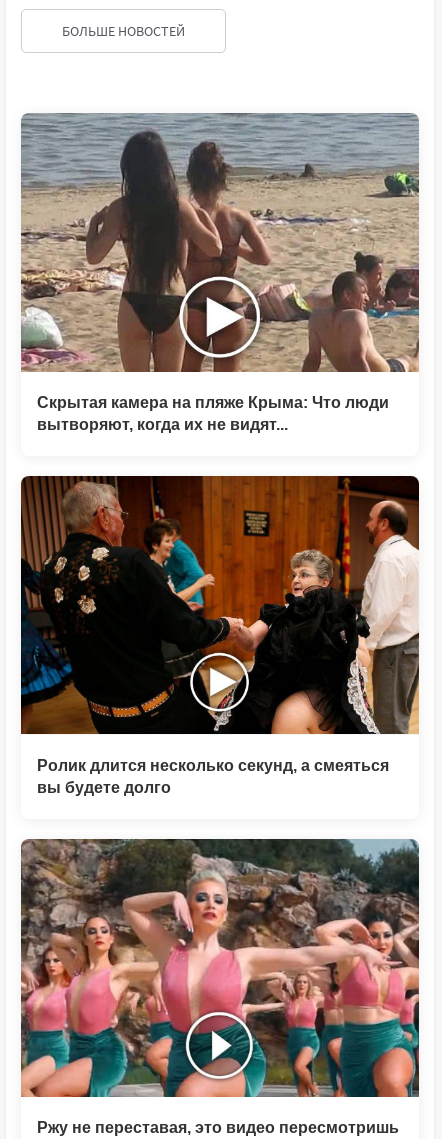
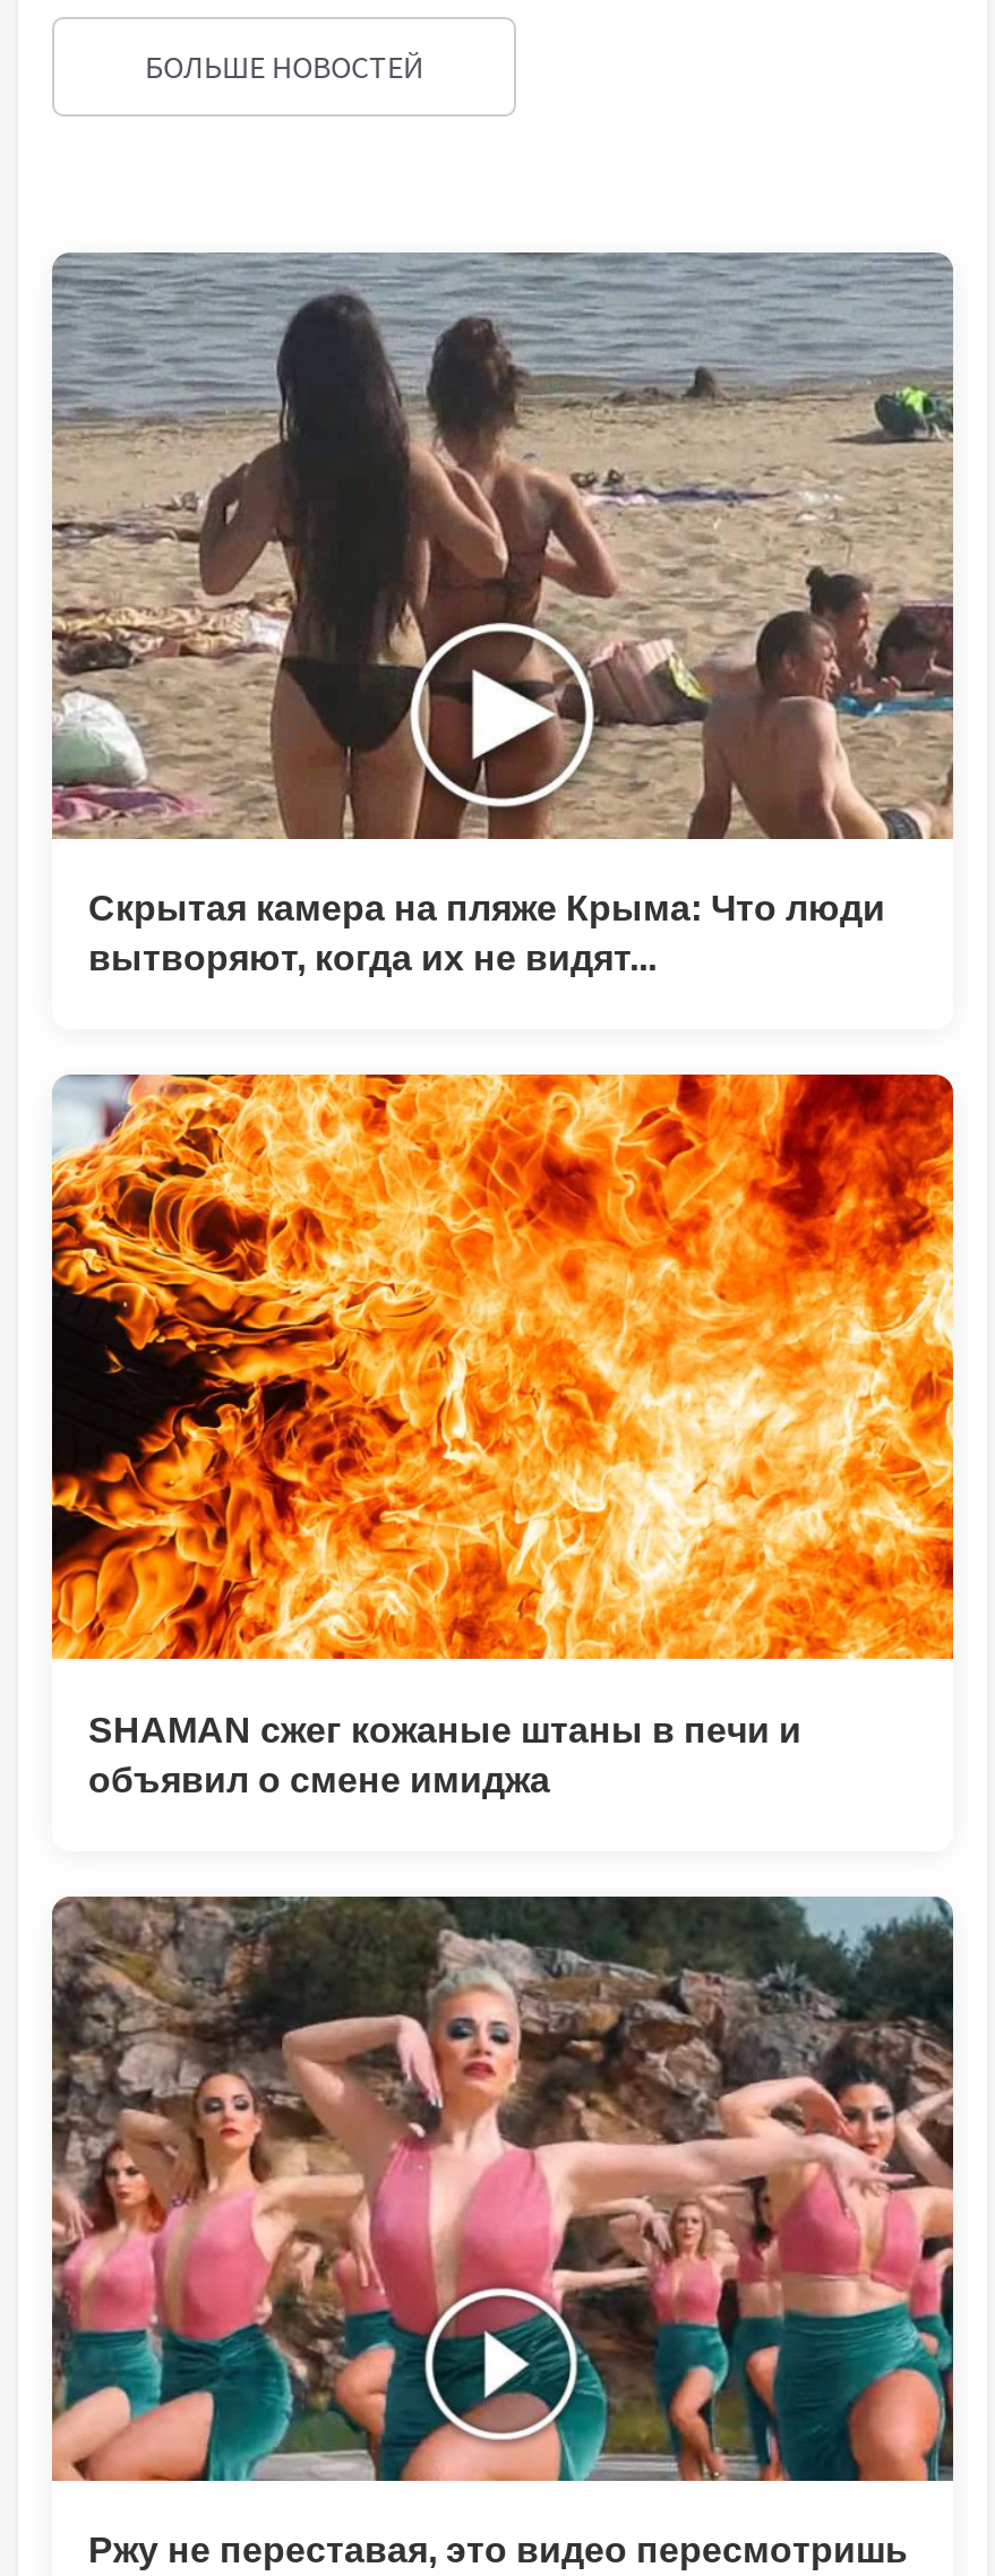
[20,475,420,796] [image] | Ролик длится несколько секунд, а смеяться | вы будете долго -> [50,1072,955,1798] [image] | SHAMAN сжег кожаные штаны в печи и | объявил о смене имиджа

